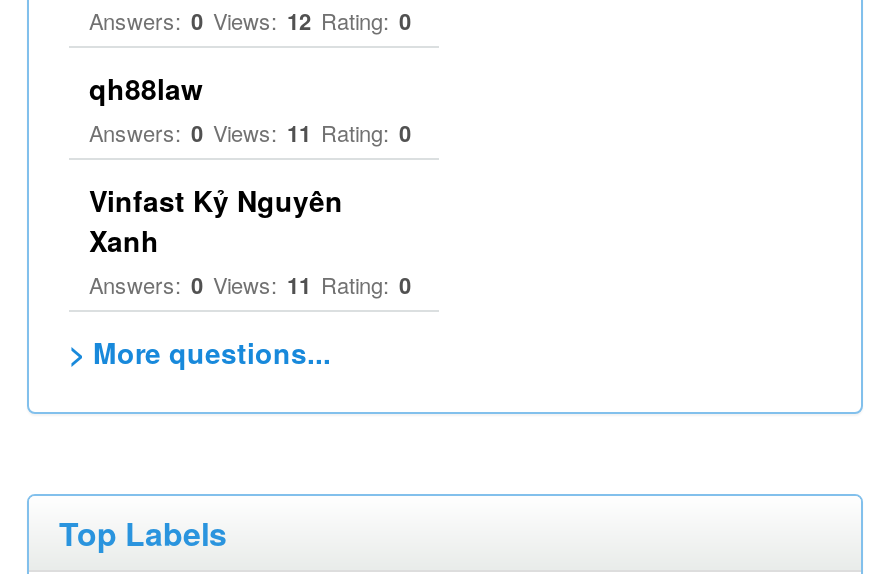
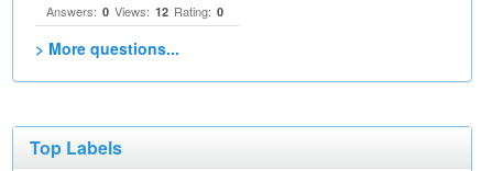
[89,68,411,300] qh88law | Answers: 0 Views: 11 Rating: 0 | Vinfast Kỷ Nguyên | Xanh | Answers: 0 Views: 11 Rating: 0 -> none

